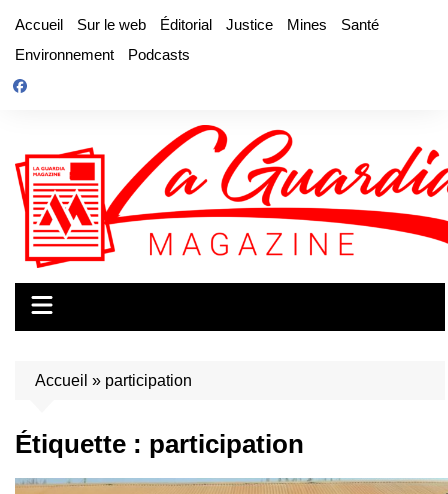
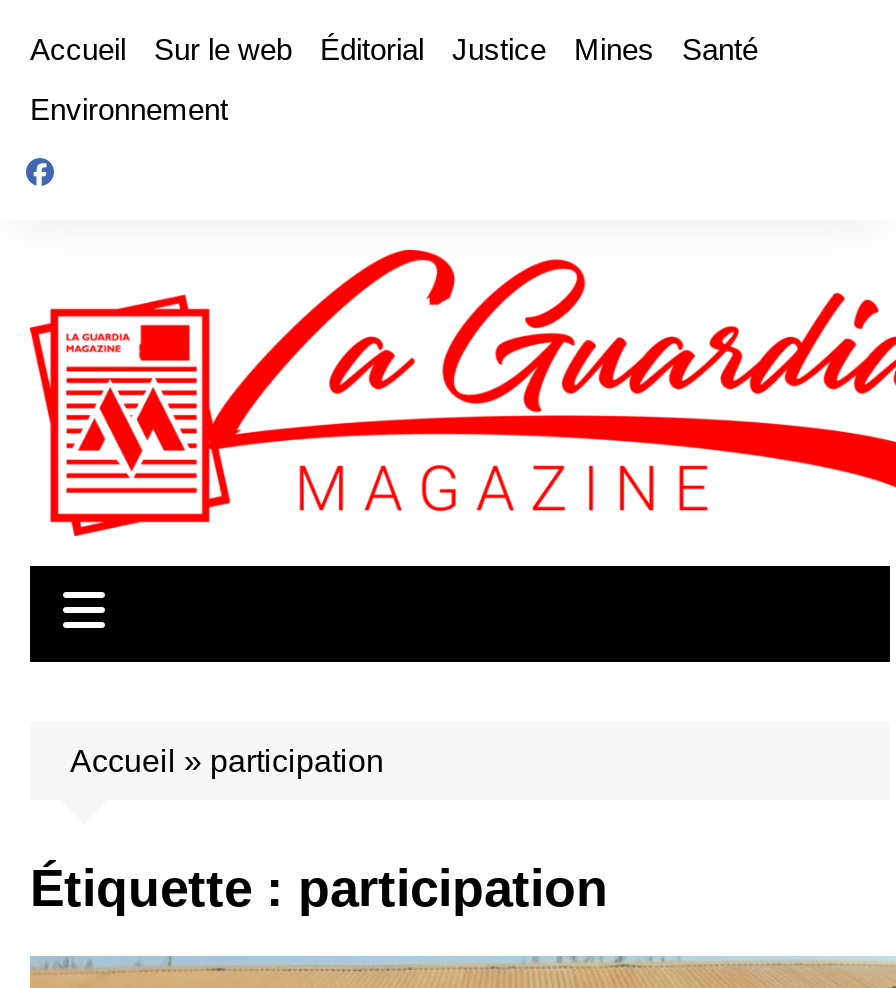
[128,46,190,63] Podcasts -> none

